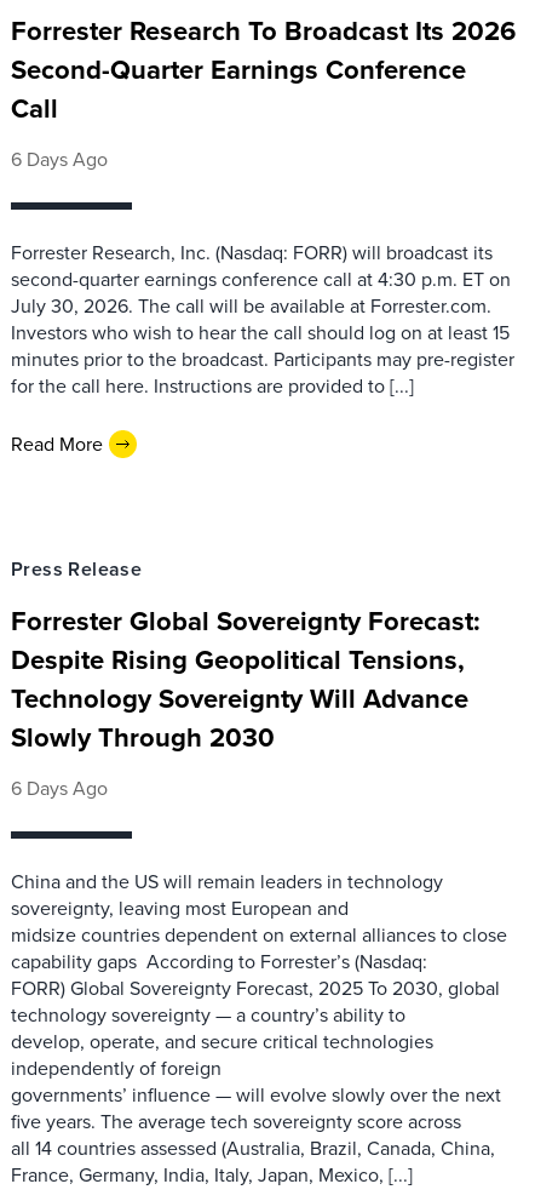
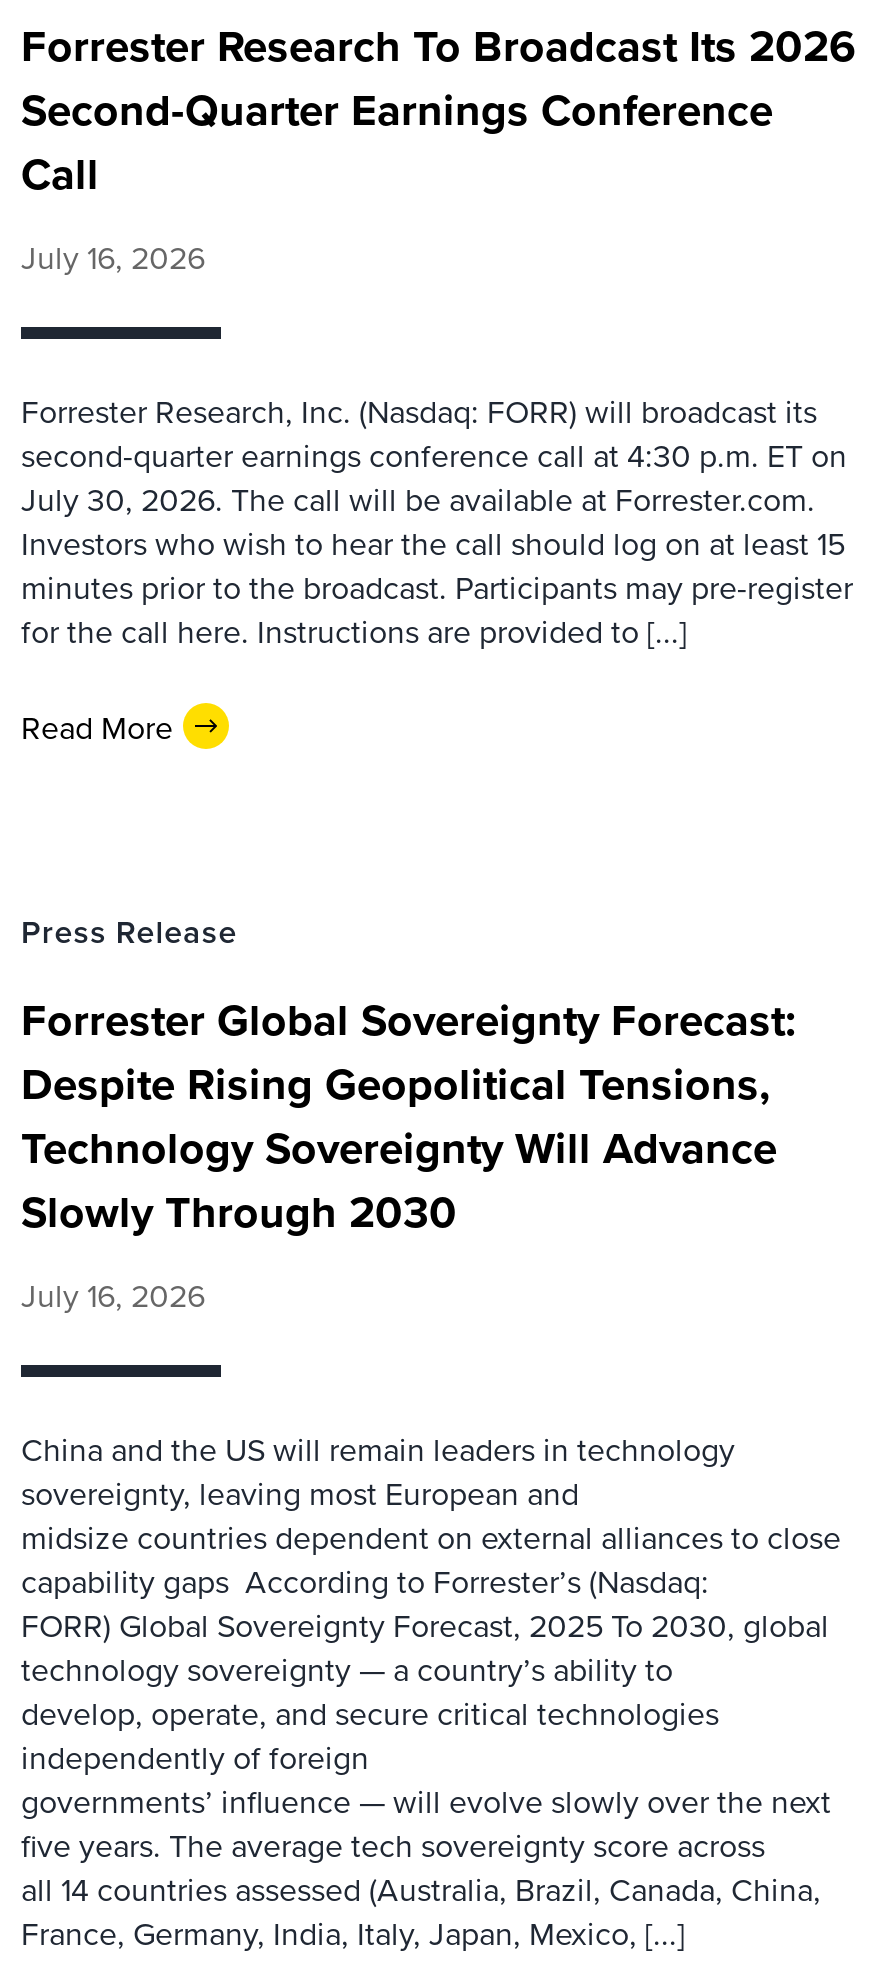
[11,145,108,173] 6 Days Ago -> [21,235,205,279] July 16, 2026
[11,774,108,802] 6 Days Ago -> [21,1273,205,1317] July 16, 2026

